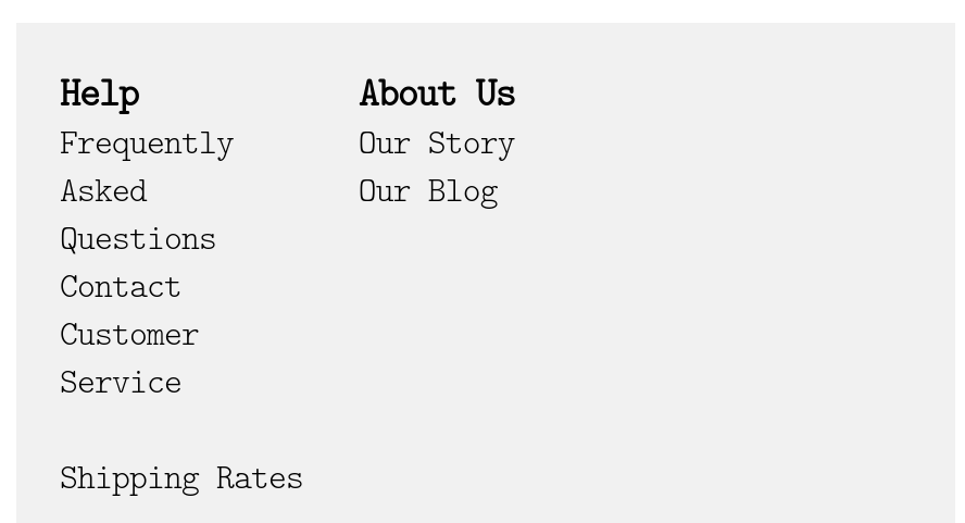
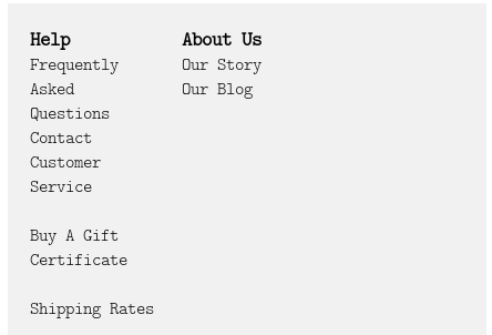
none -> [30,223,127,271] Buy A Gift | Certificate

